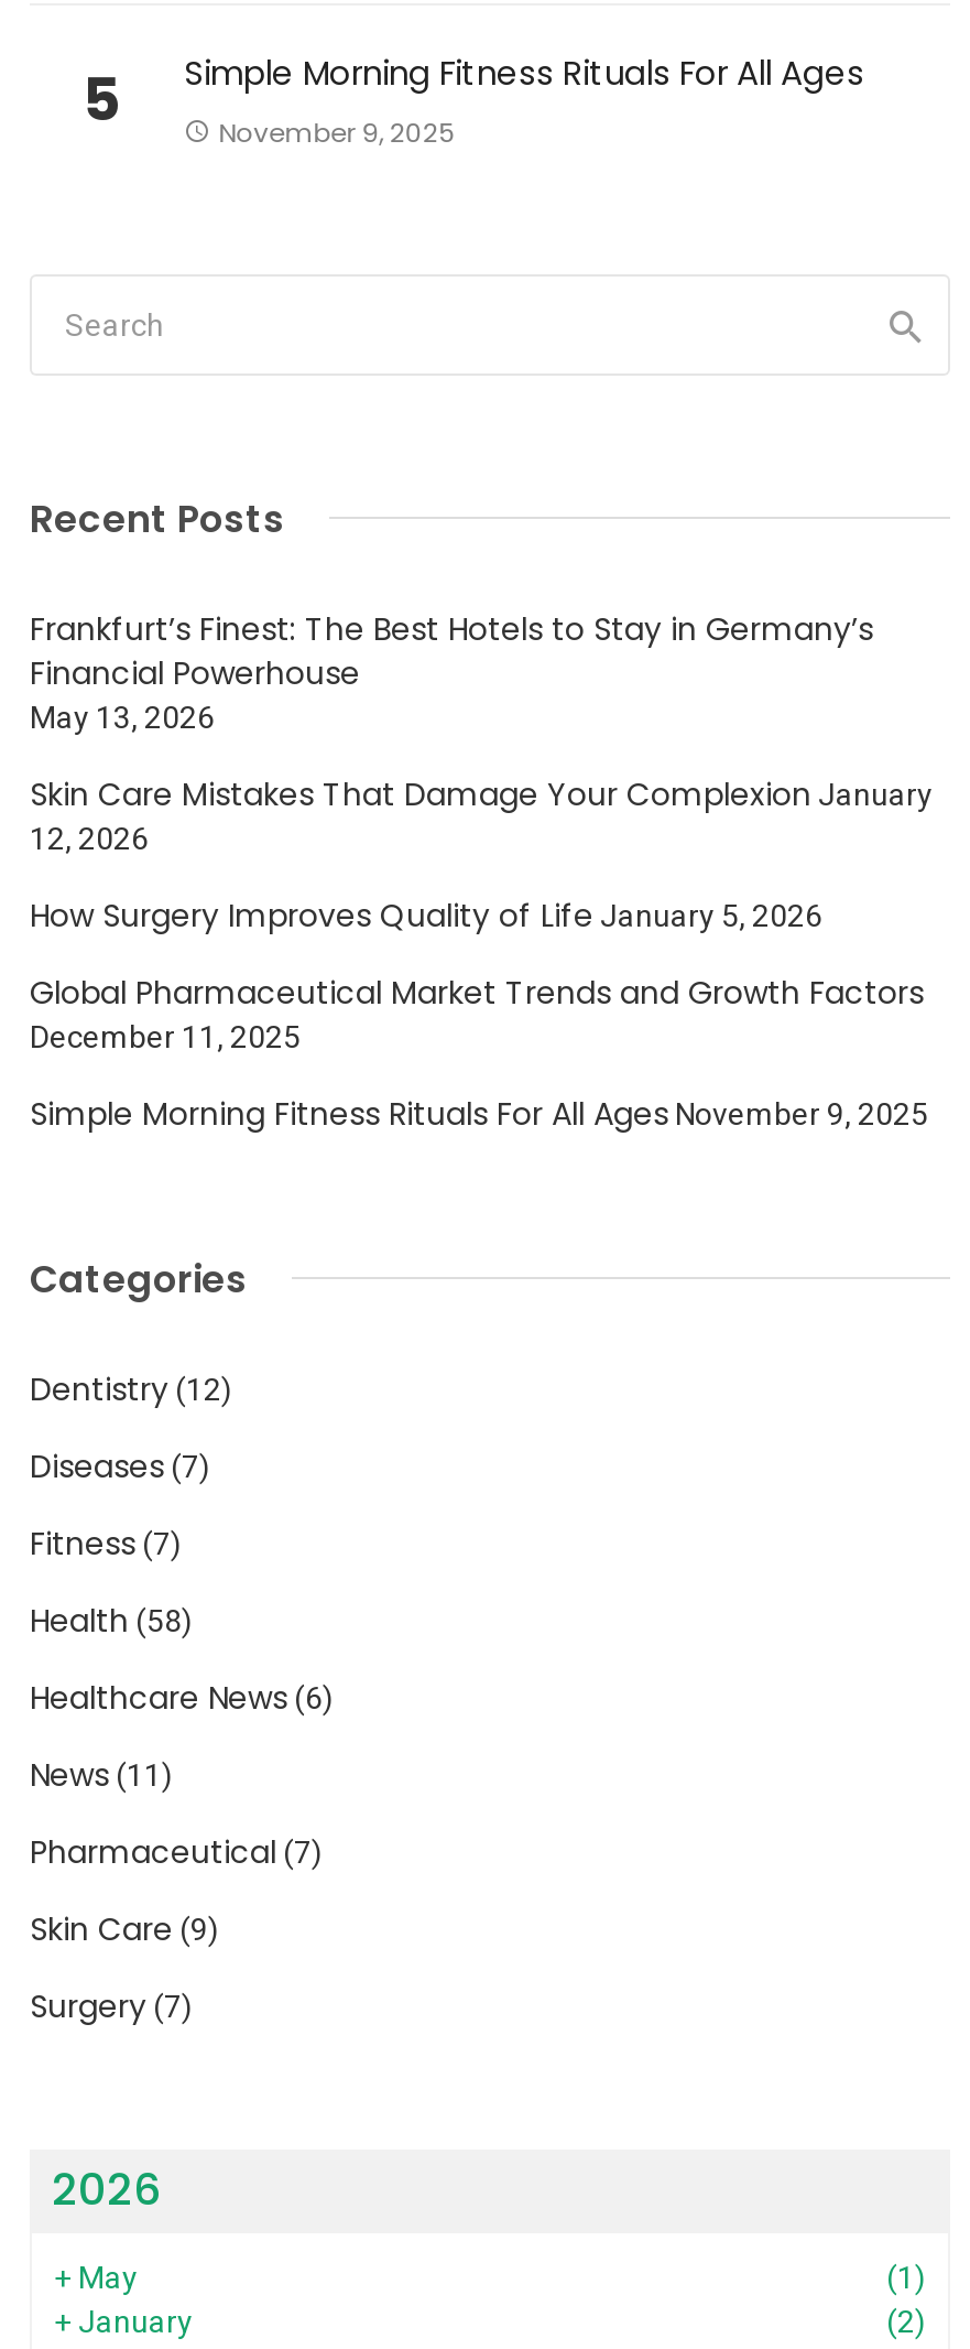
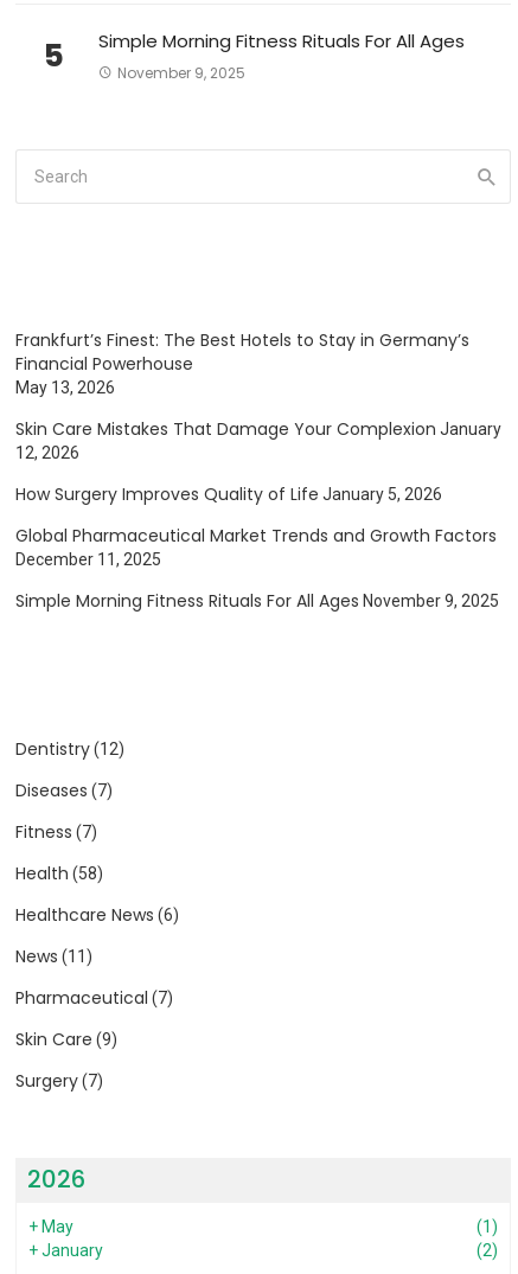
[30,492,285,545] Recent Posts -> none
[30,1252,248,1305] Categories -> none

